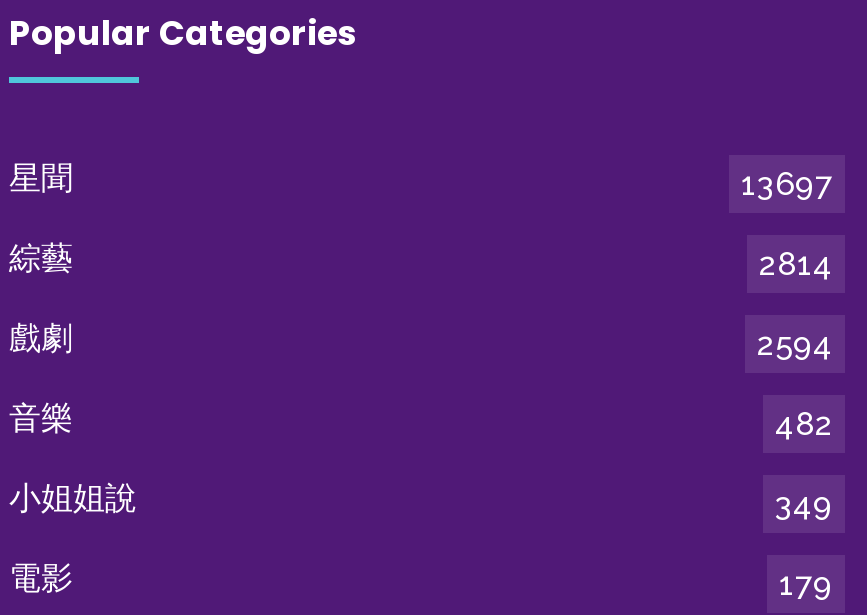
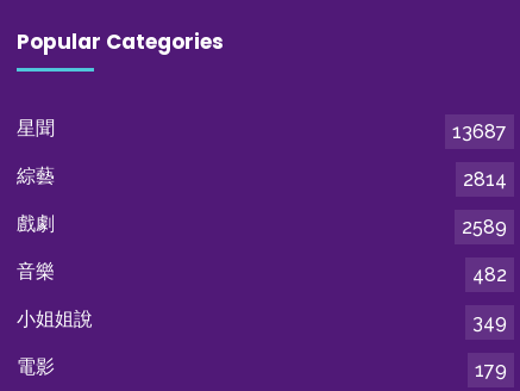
[741,164,833,202] 13697 -> [452,120,507,143] 13687
[757,324,833,362] 2594 -> [462,215,507,238] 2589

